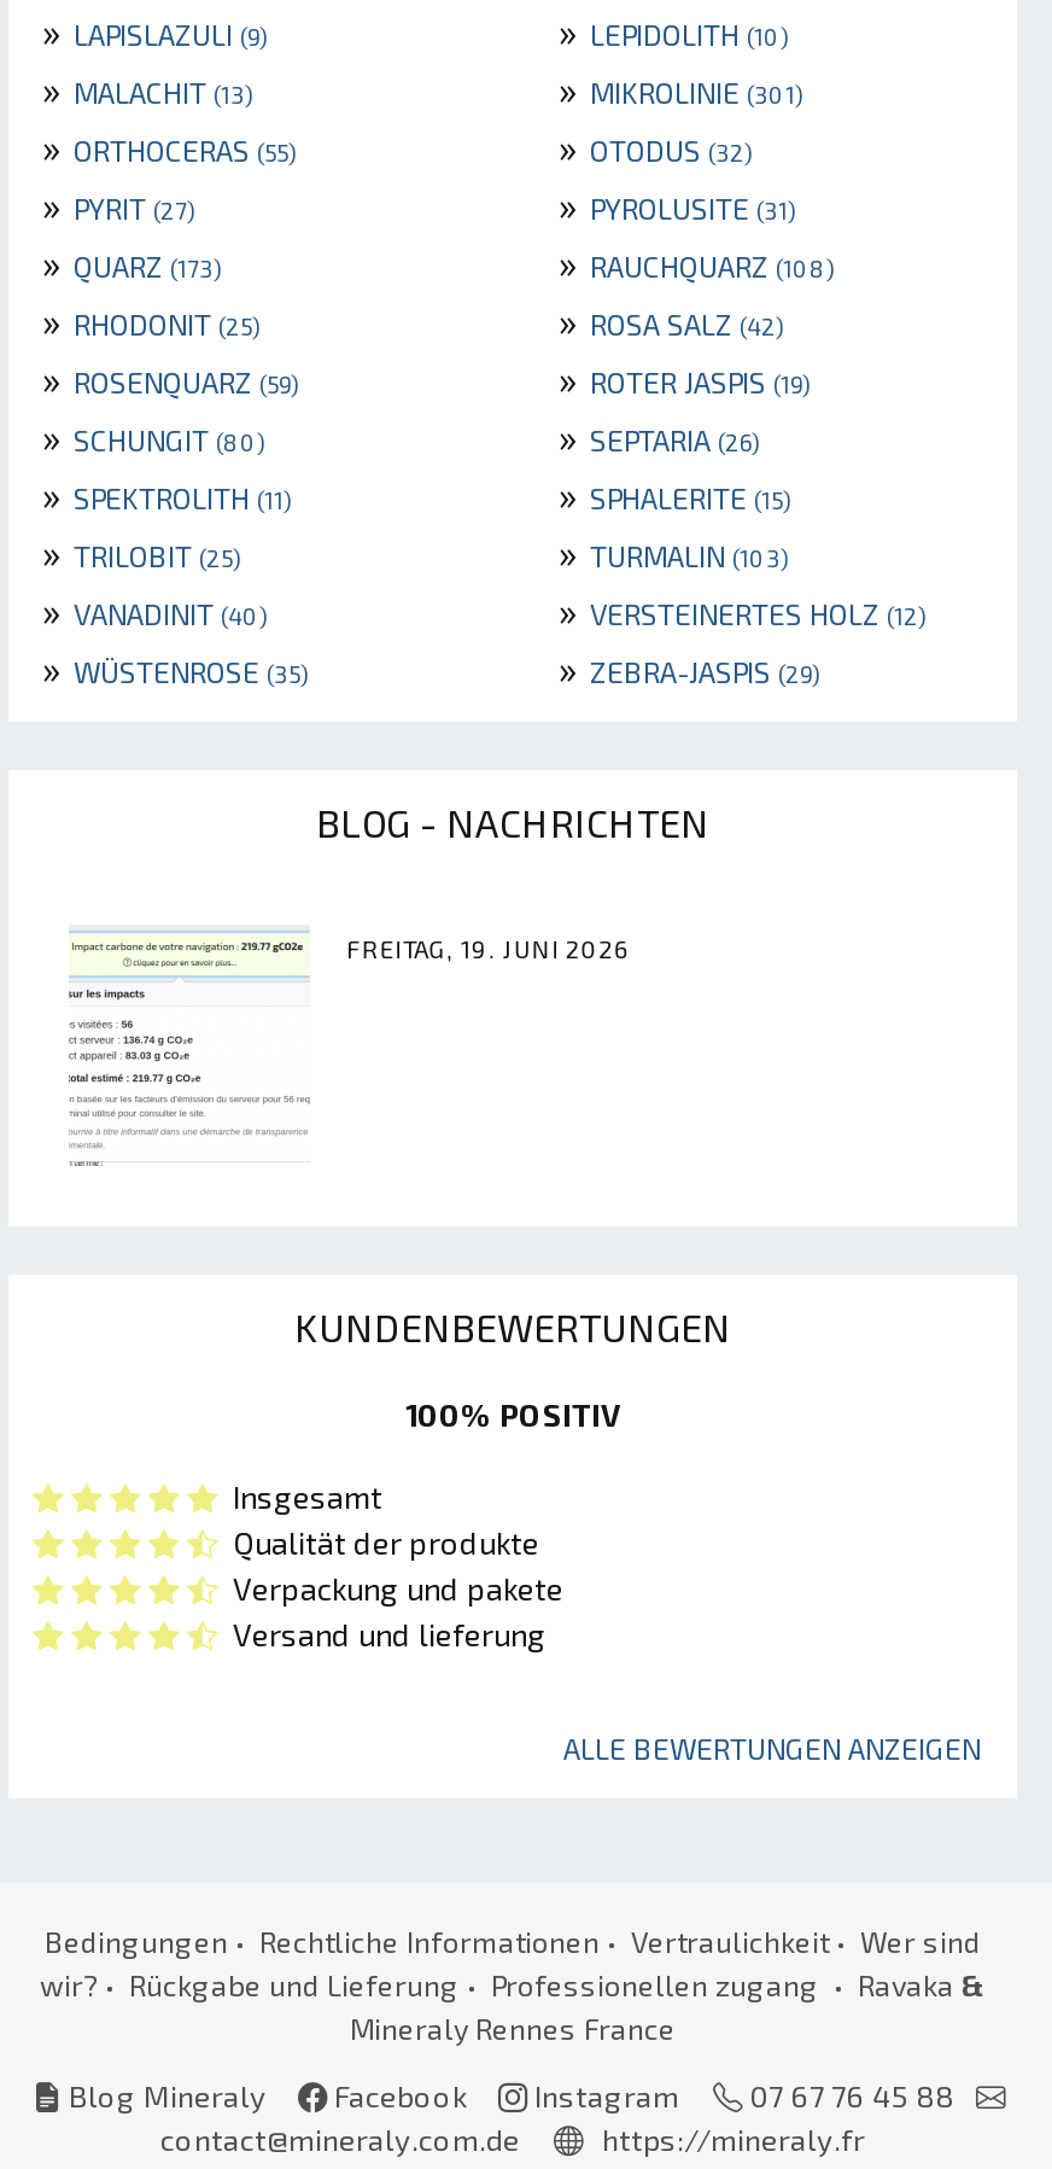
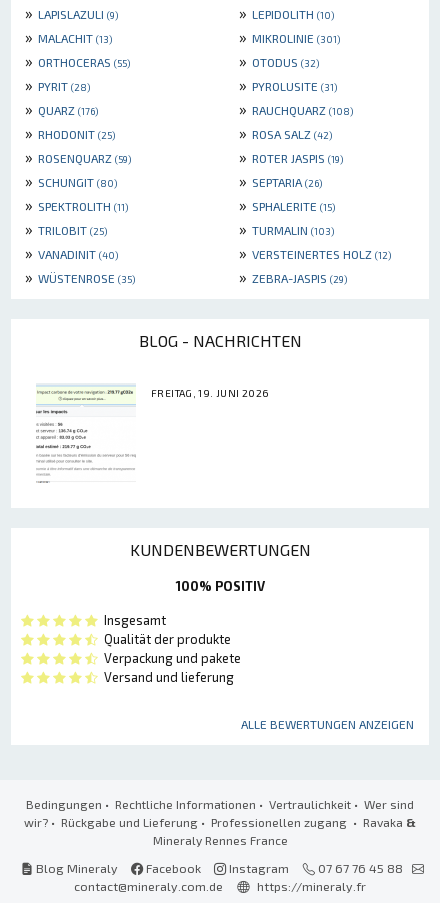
[33,182,194,228] » PYRIT (27) -> [21,75,90,94] » PYRIT (28)
[33,240,221,286] » QUARZ (173) -> [21,99,98,118] » QUARZ (176)

